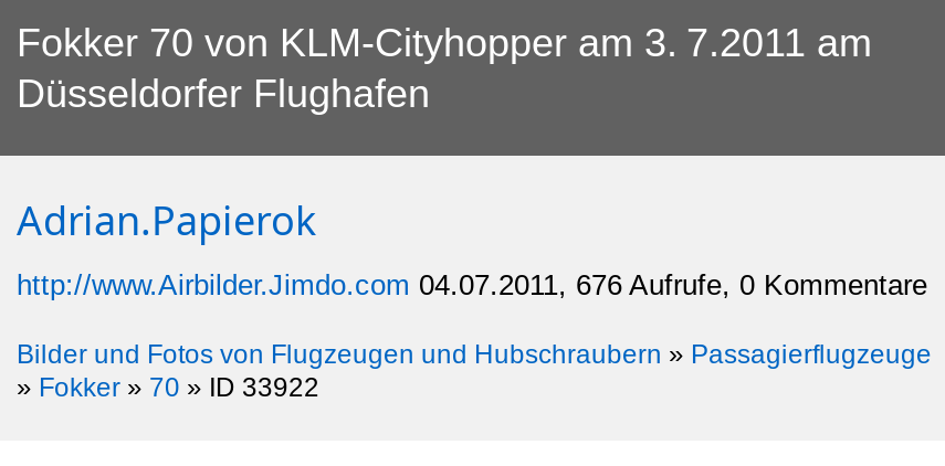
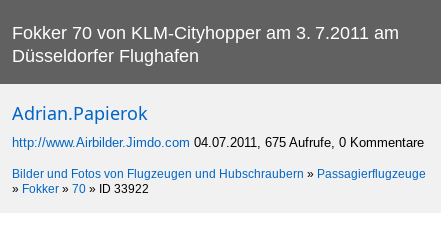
[17,268,927,301] http://www.Airbilder.Jimdo.com 04.07.2011, 676 Aufrufe, 0 Kommentare -> [12,135,424,150] http://www.Airbilder.Jimdo.com 04.07.2011, 675 Aufrufe, 0 Kommentare

